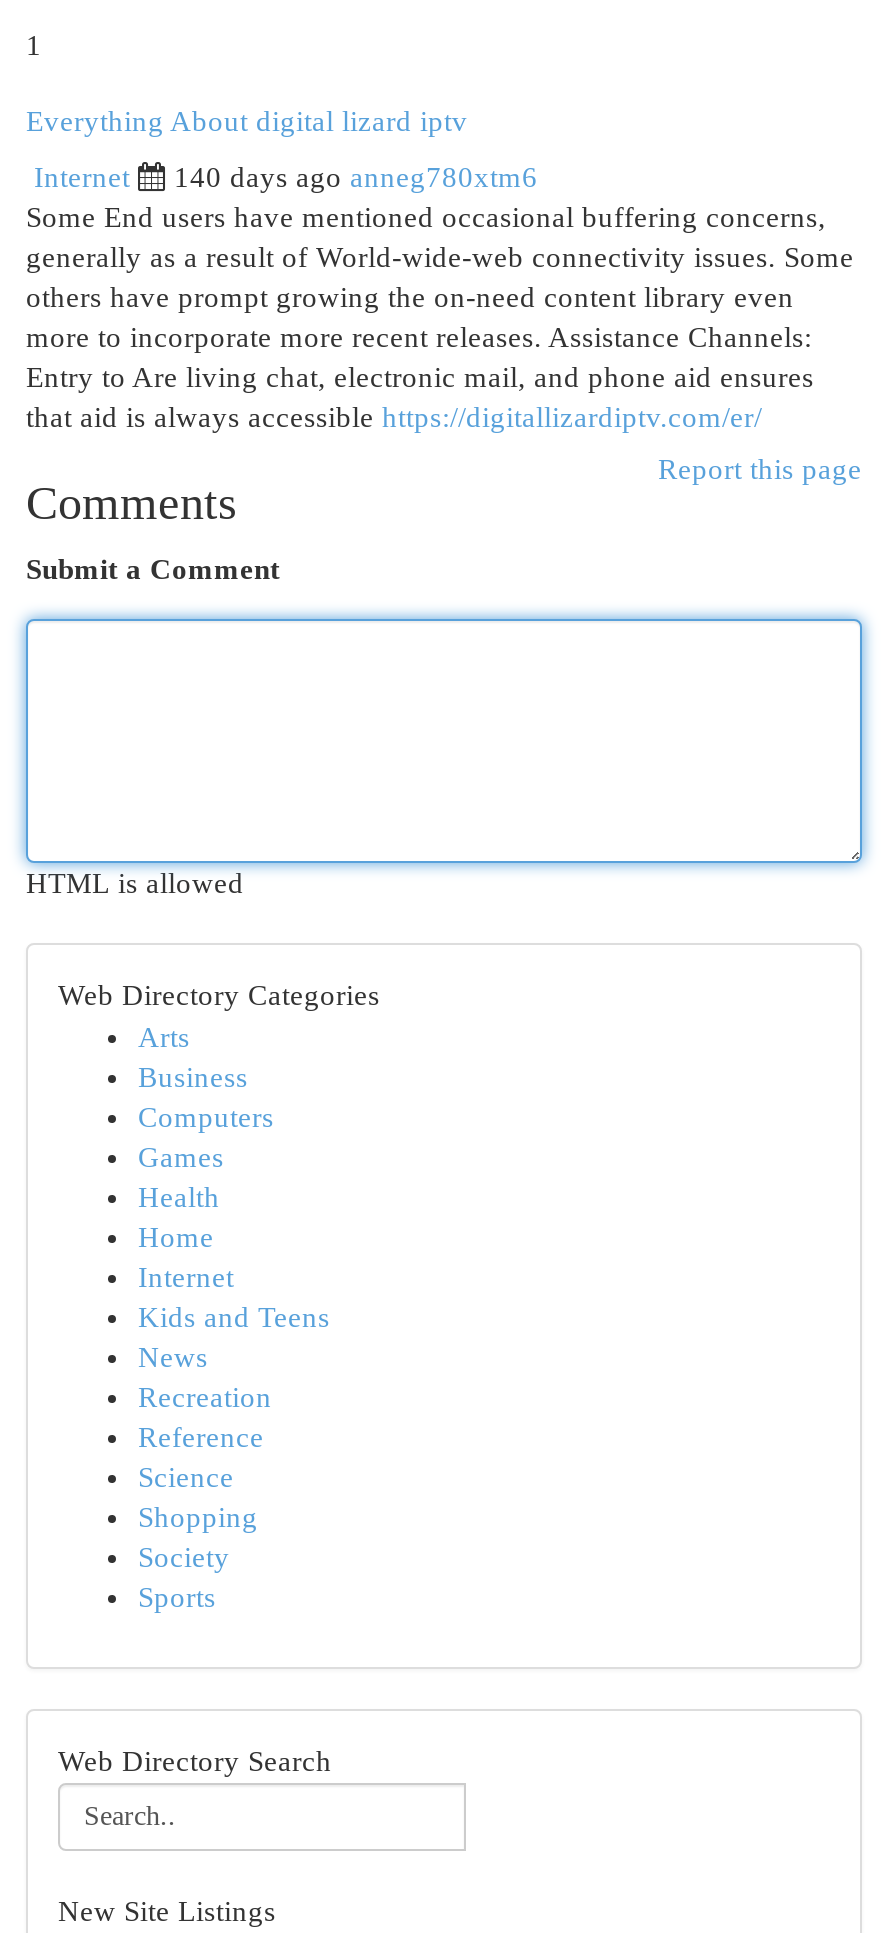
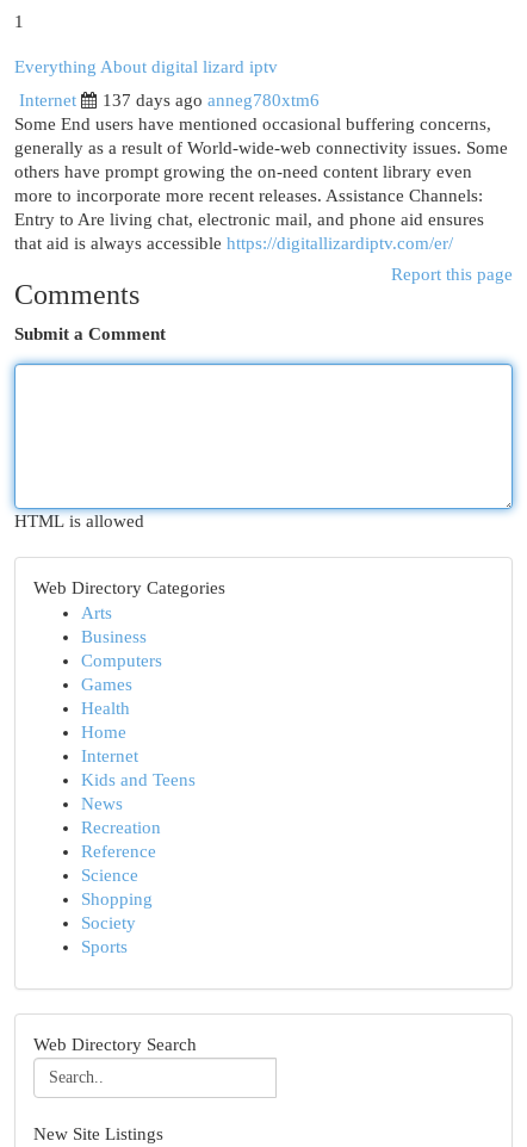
[174,161,538,193] 140 days ago anneg780xtm6 -> [103,91,320,110] 137 days ago anneg780xtm6

